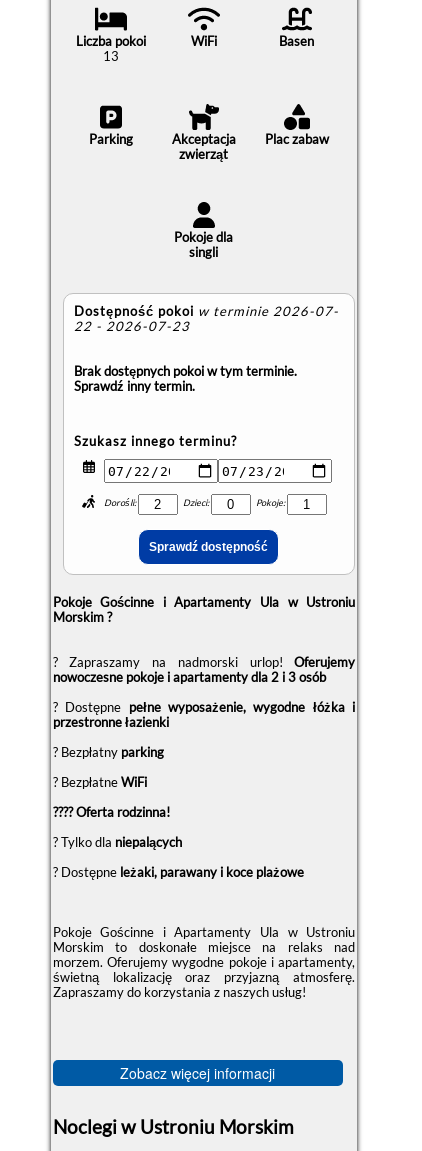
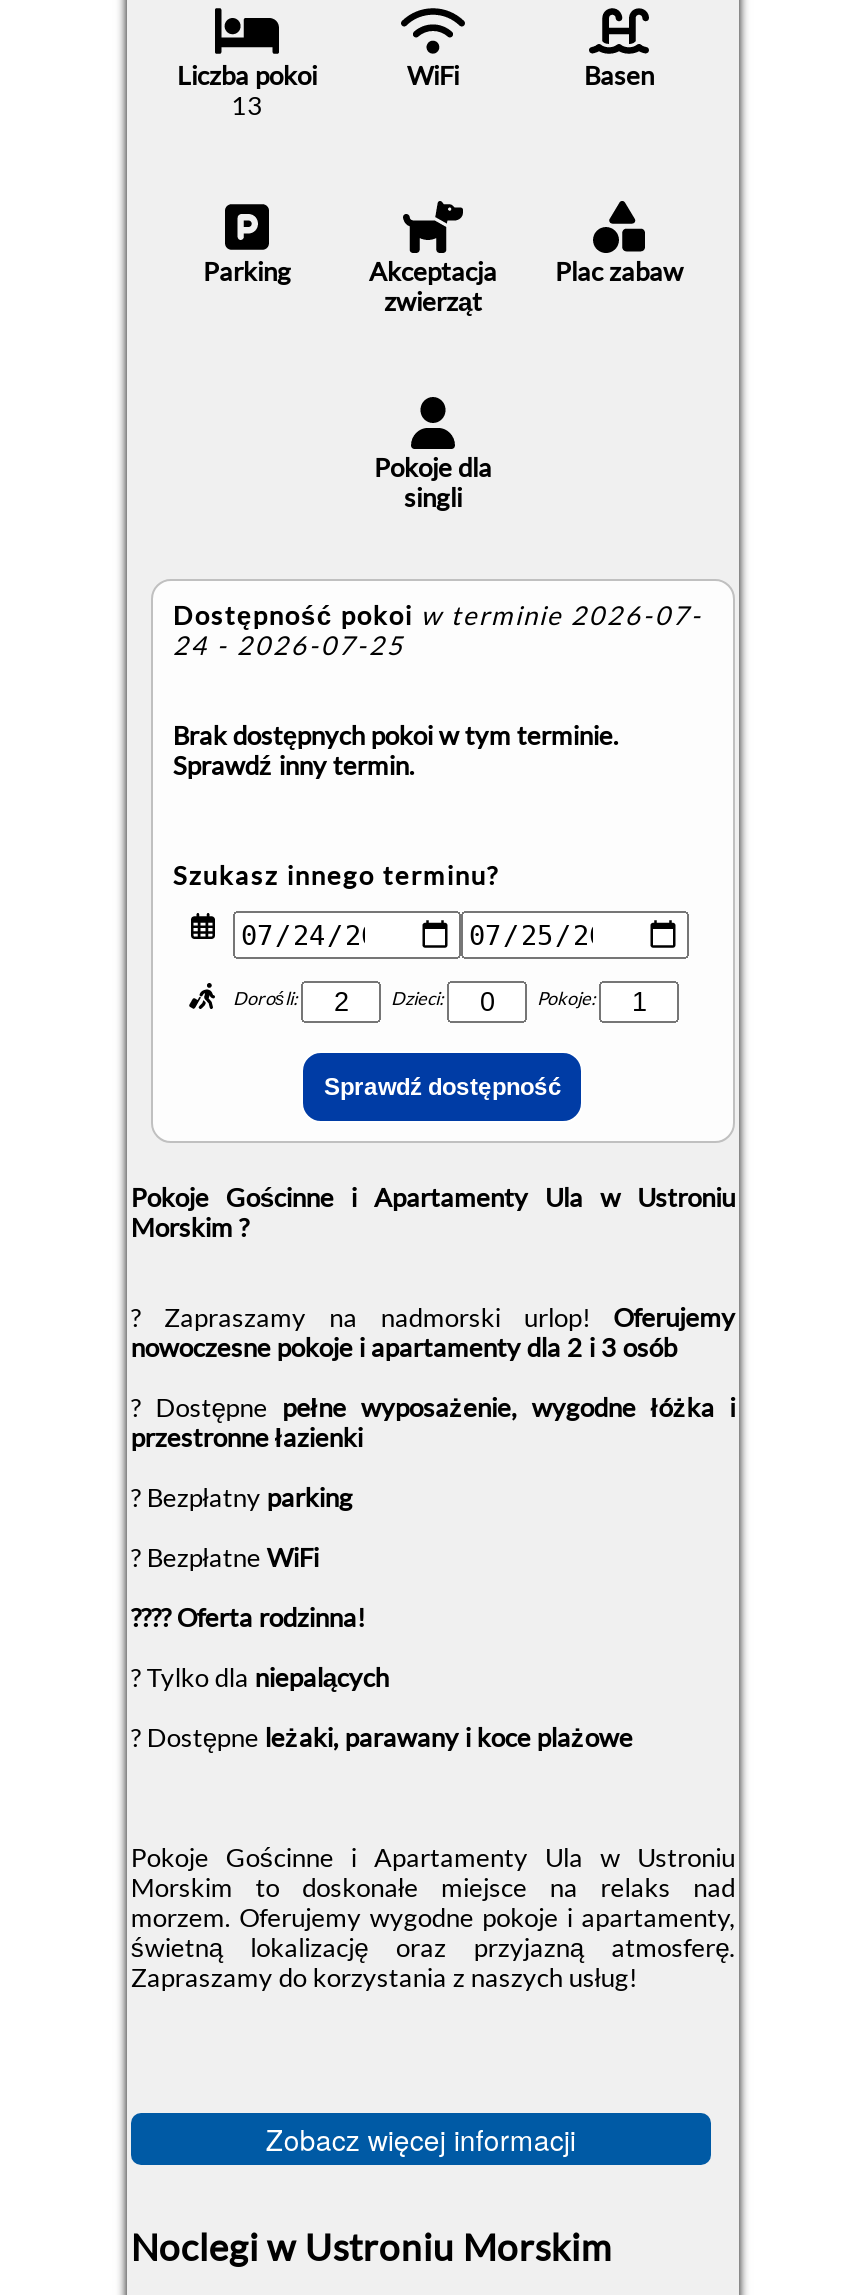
[74,318,190,334] 22 - 2026-07-23 -> [173,629,405,661] 24 - 2026-07-25

